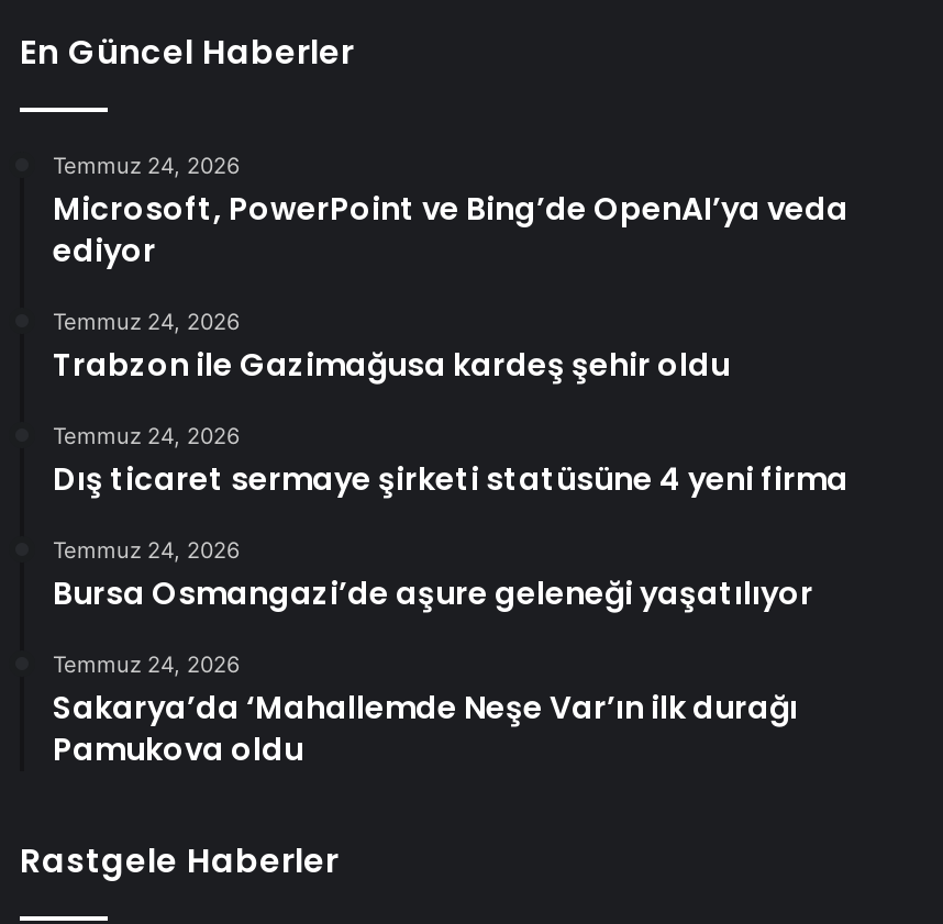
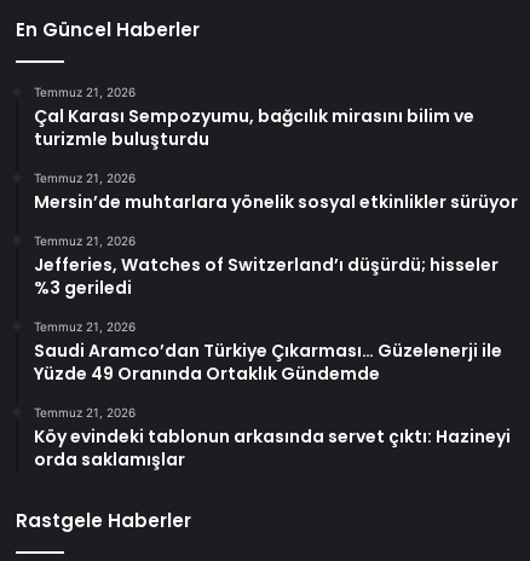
[53,152,848,273] Temmuz 24, 2026 | Microsoft, PowerPoint ve Bing’de OpenAI’ya veda | ediyor -> [34,85,474,151] Temmuz 21, 2026 | Çal Karası Sempozyumu, bağcılık mirasını bilim ve | turizmle buluşturdu
[53,308,730,387] Temmuz 24, 2026 | Trabzon ile Gazimağusa kardeş şehir oldu -> [34,171,518,214] Temmuz 21, 2026 | Mersin’de muhtarlara yönelik sosyal etkinlikler sürüyor
[53,423,848,502] Temmuz 24, 2026 | Dış ticaret sermaye şirketi statüsüne 4 yeni firma -> [34,234,499,300] Temmuz 21, 2026 | Jefferies, Watches of Switzerland’ı düşürdü; hisseler | %3 geriledi
[53,537,813,616] Temmuz 24, 2026 | Bursa Osmangazi’de aşure geleneği yaşatılıyor -> [34,320,502,386] Temmuz 21, 2026 | Saudi Aramco’dan Türkiye Çıkarması… Güzelenerji ile | Yüzde 49 Oranında Ortaklık Gündemde
[53,651,798,772] Temmuz 24, 2026 | Sakarya’da ‘Mahallemde Neşe Var’ın ilk durağı | Pamukova oldu -> [34,405,511,472] Temmuz 21, 2026 | Köy evindeki tablonun arkasında servet çıktı: Hazineyi | orda saklamışlar

